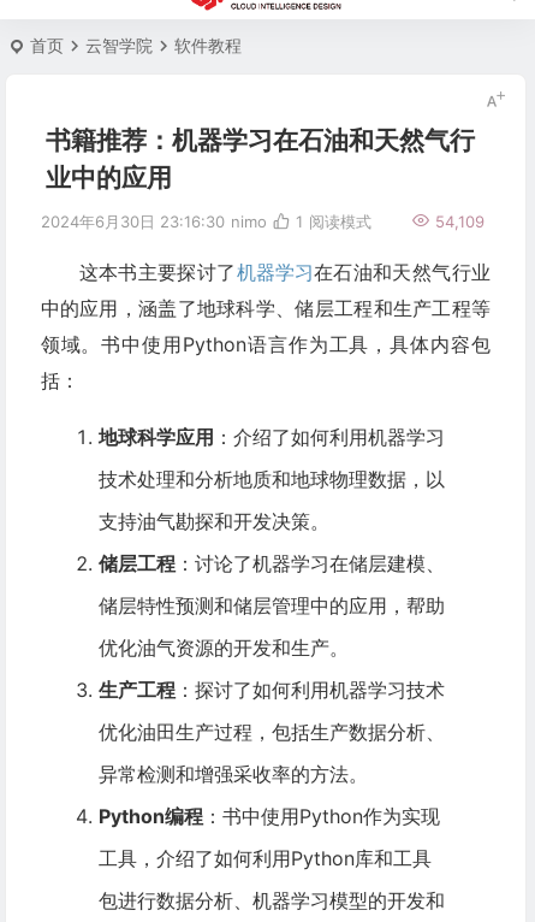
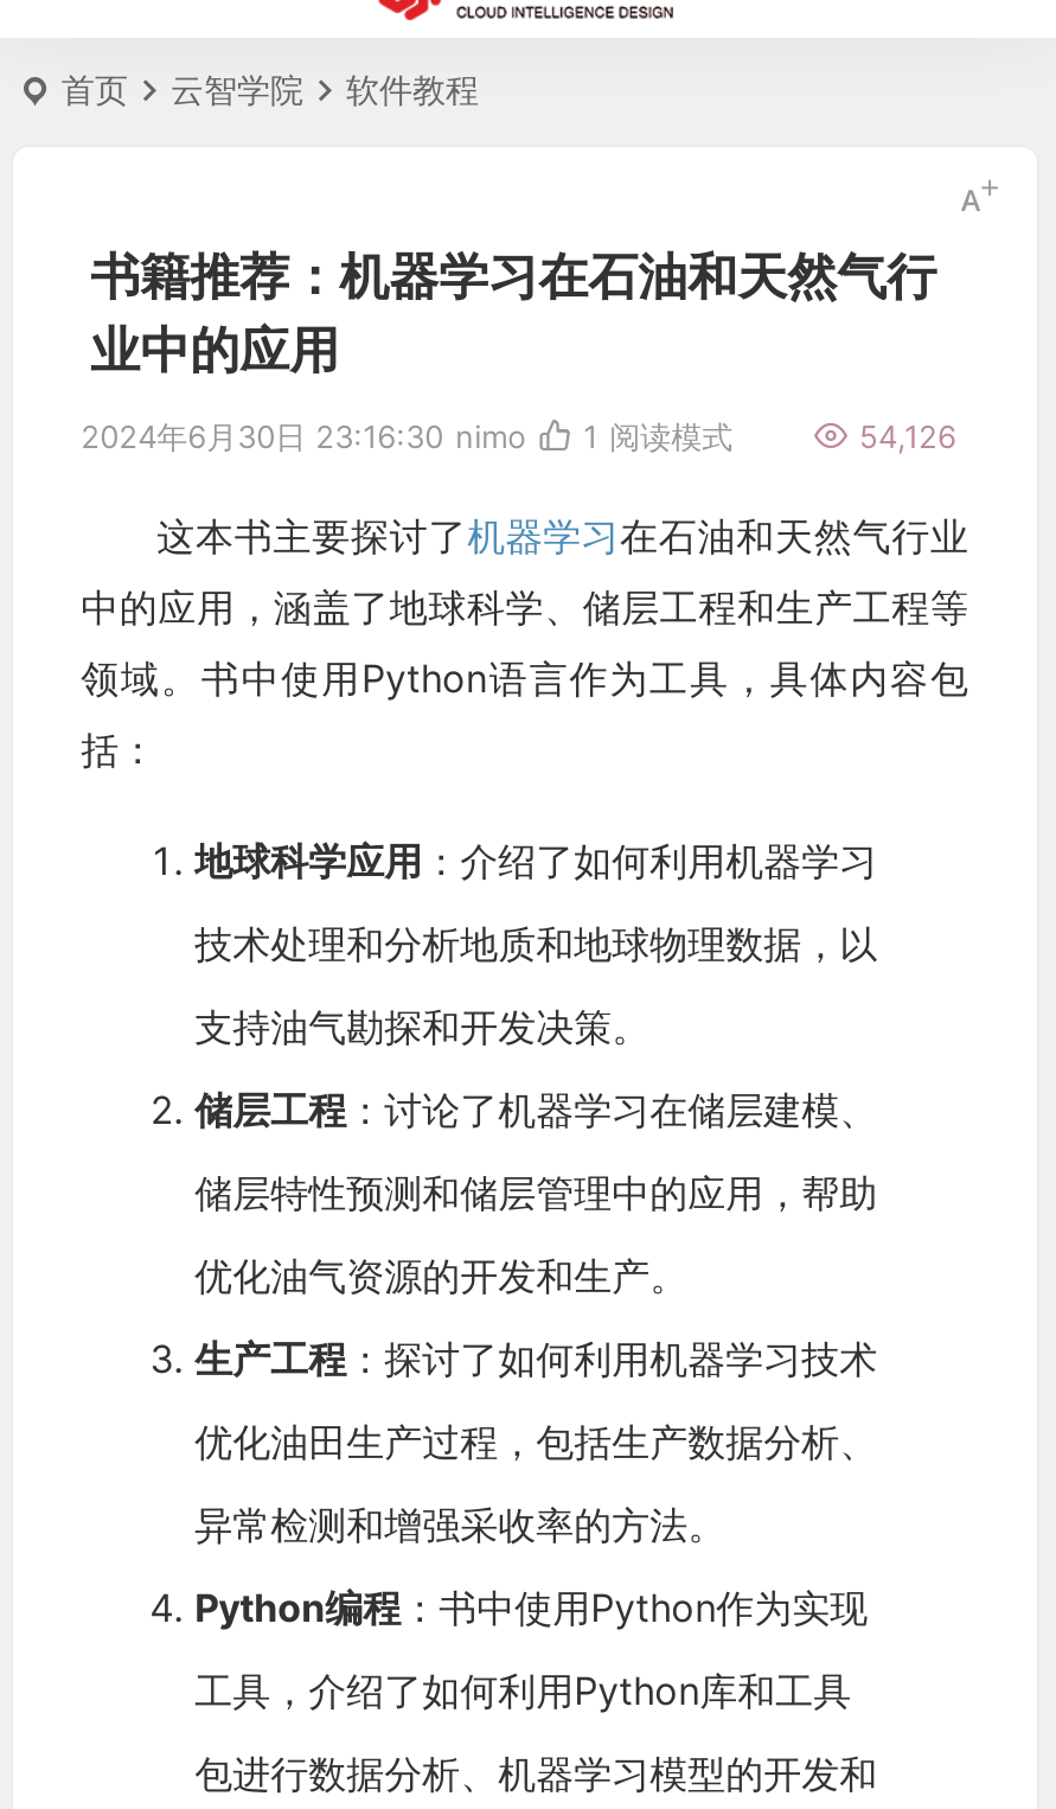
[435,212,485,231] 54,109 -> [859,417,956,455] 54,126

